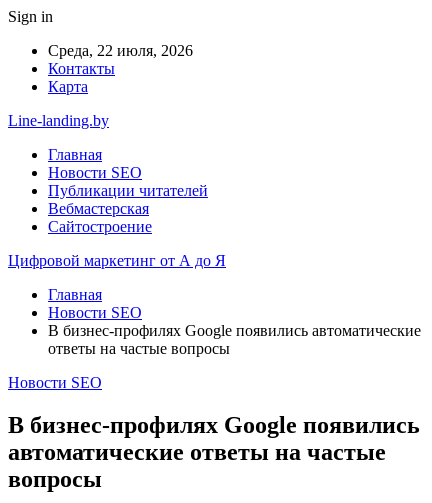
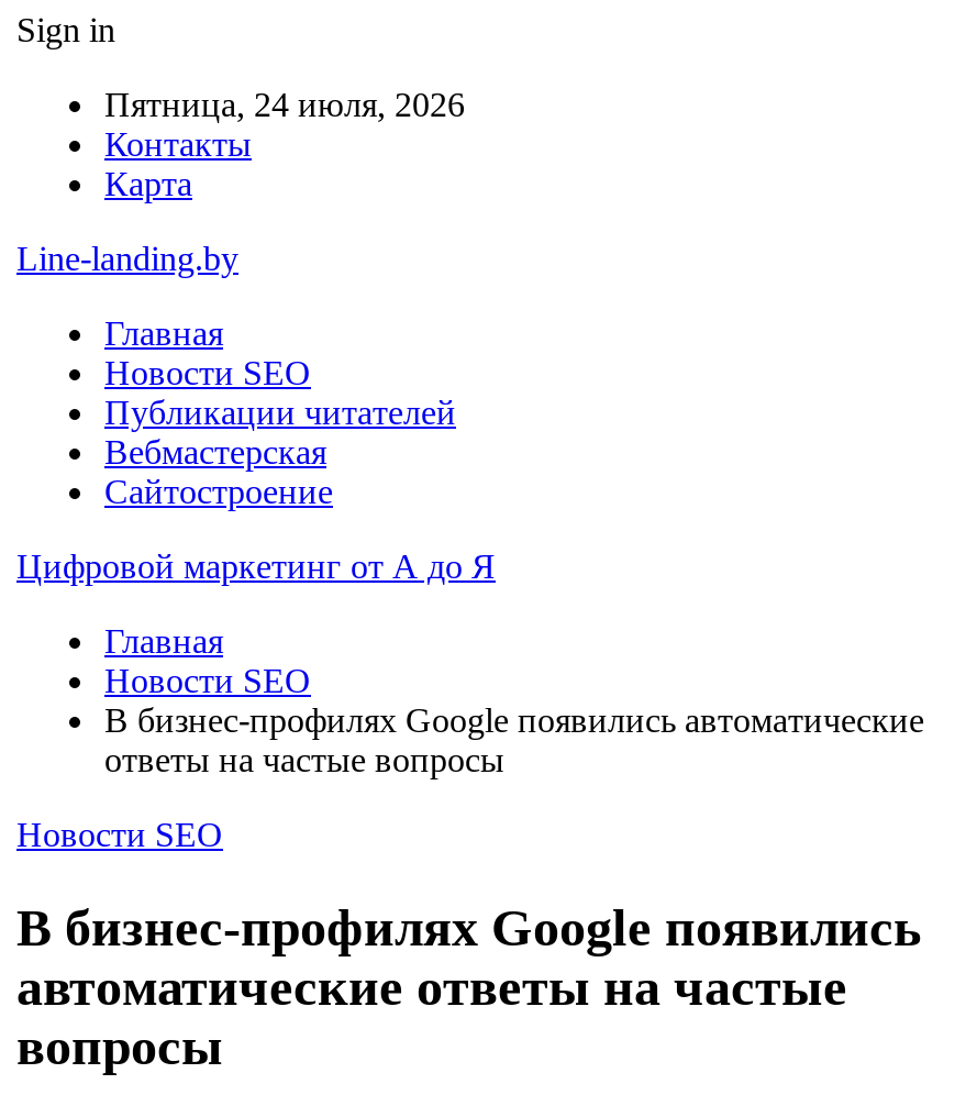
[48,42,193,59] Среда, 22 июля, 2026 -> [104,86,465,123] Пятница, 24 июля, 2026

